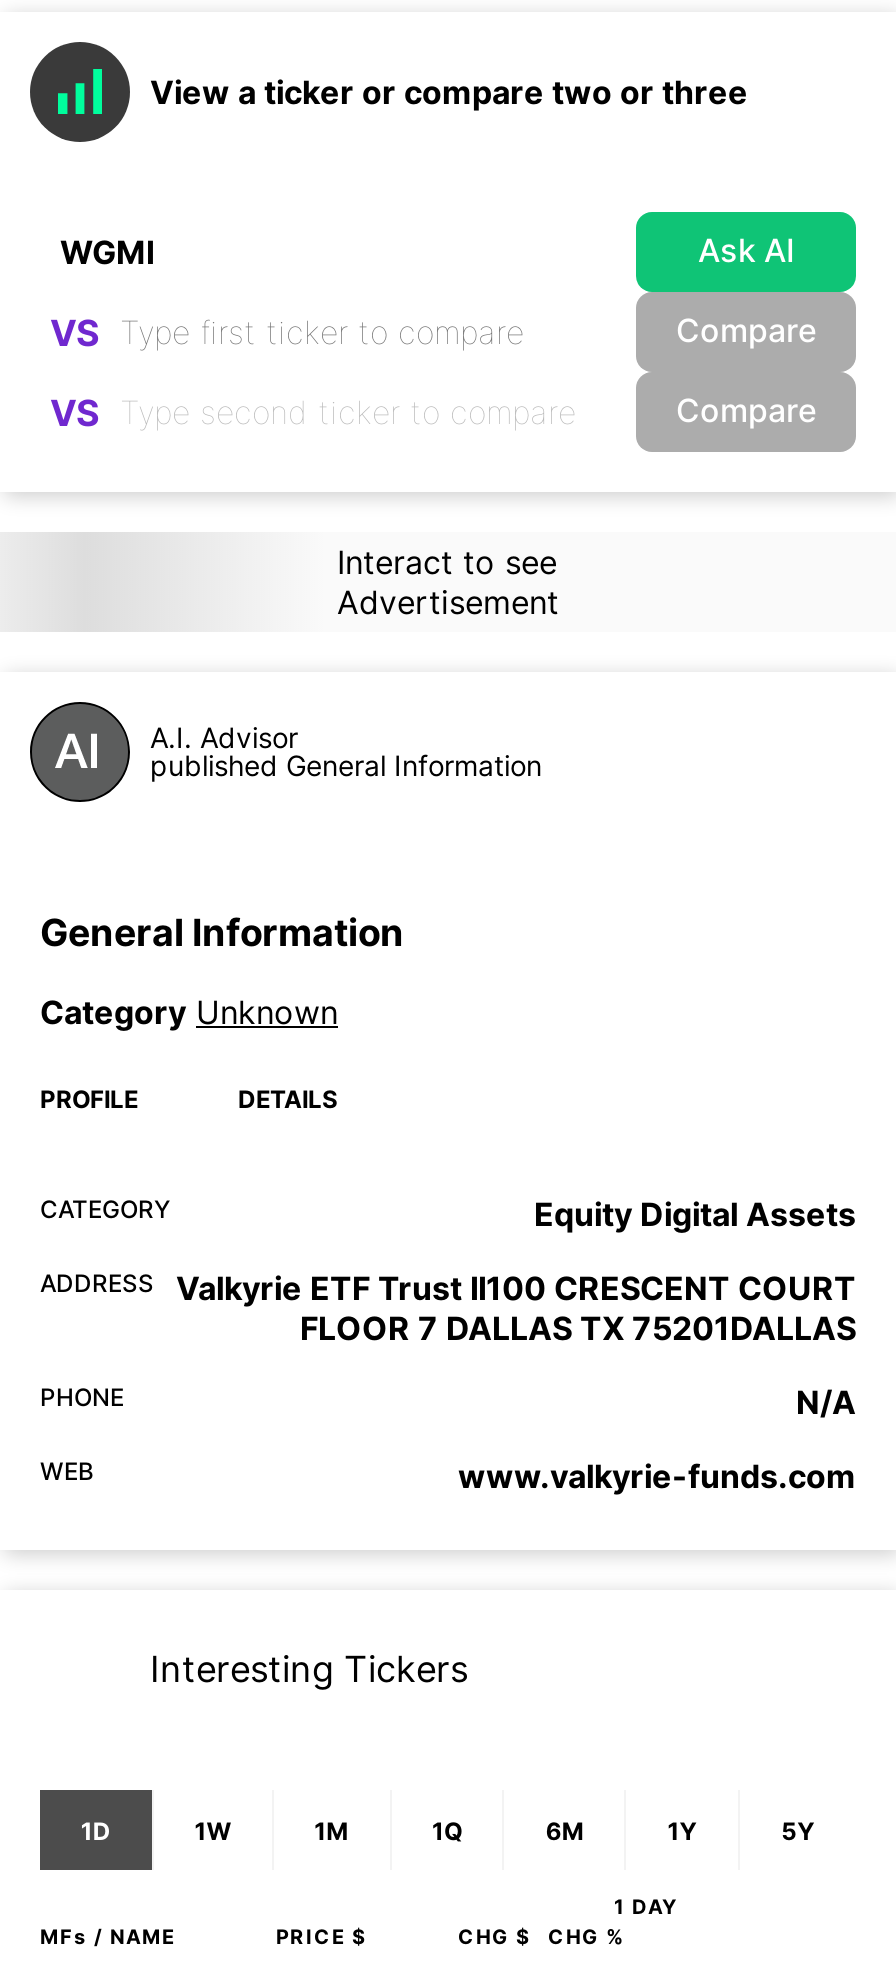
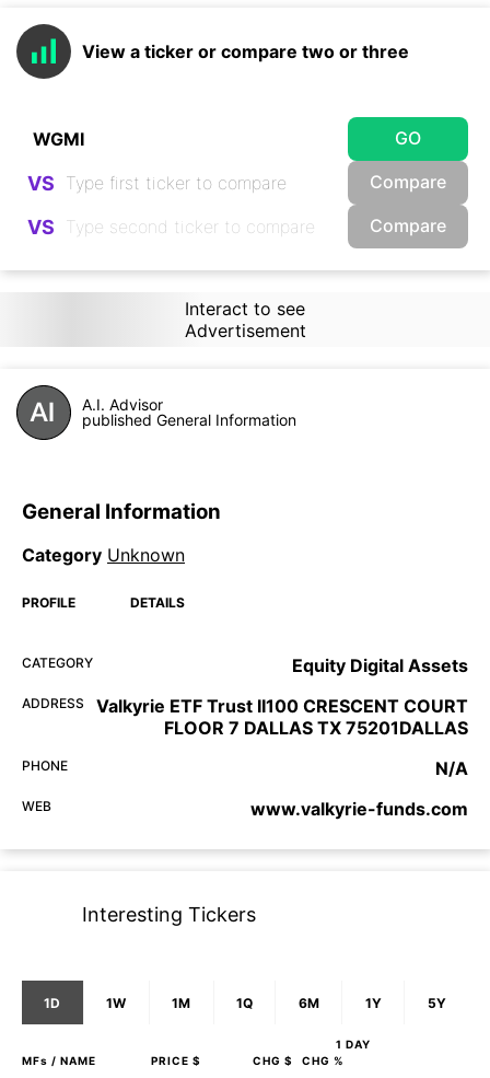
[698,229,794,269] Ask AI -> [395,126,421,148] GO

